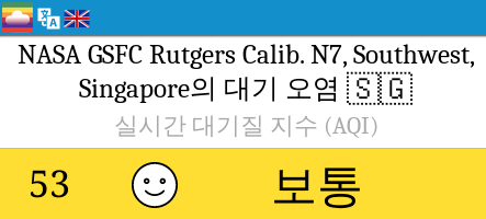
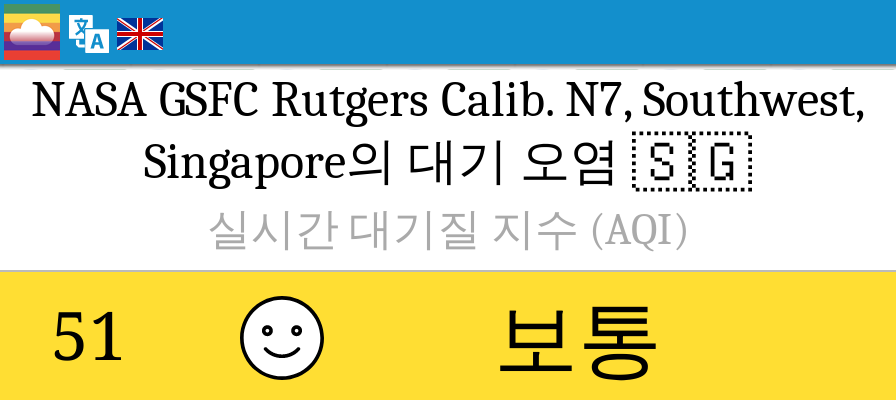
[28,158,70,208] 53 -> [51,288,127,380] 51

